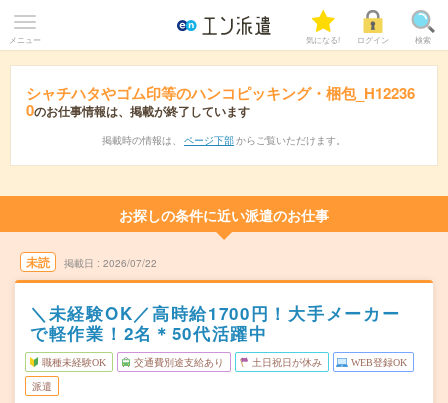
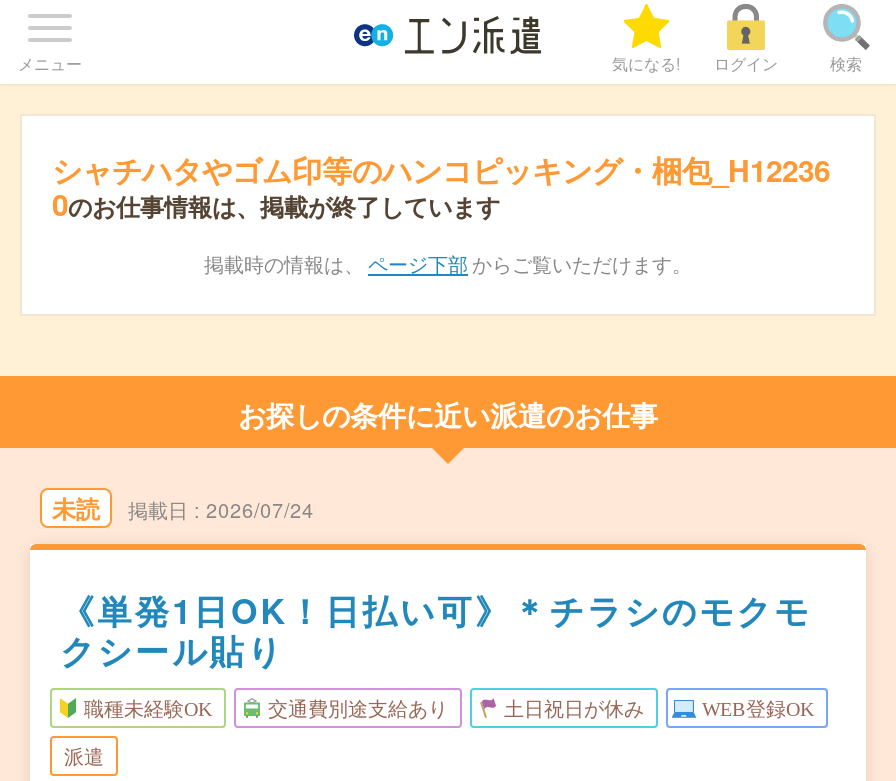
[103,256,157,270] 2026/07/22 -> [206,496,314,524] 2026/07/24
[30,301,400,345] ＼未経験OK／高時給1700円！大手メーカー | で軽作業！2名＊50代活躍中 -> [60,586,811,674] 《単発1日OK！日払い可》＊チラシのモクモ | クシール貼り

